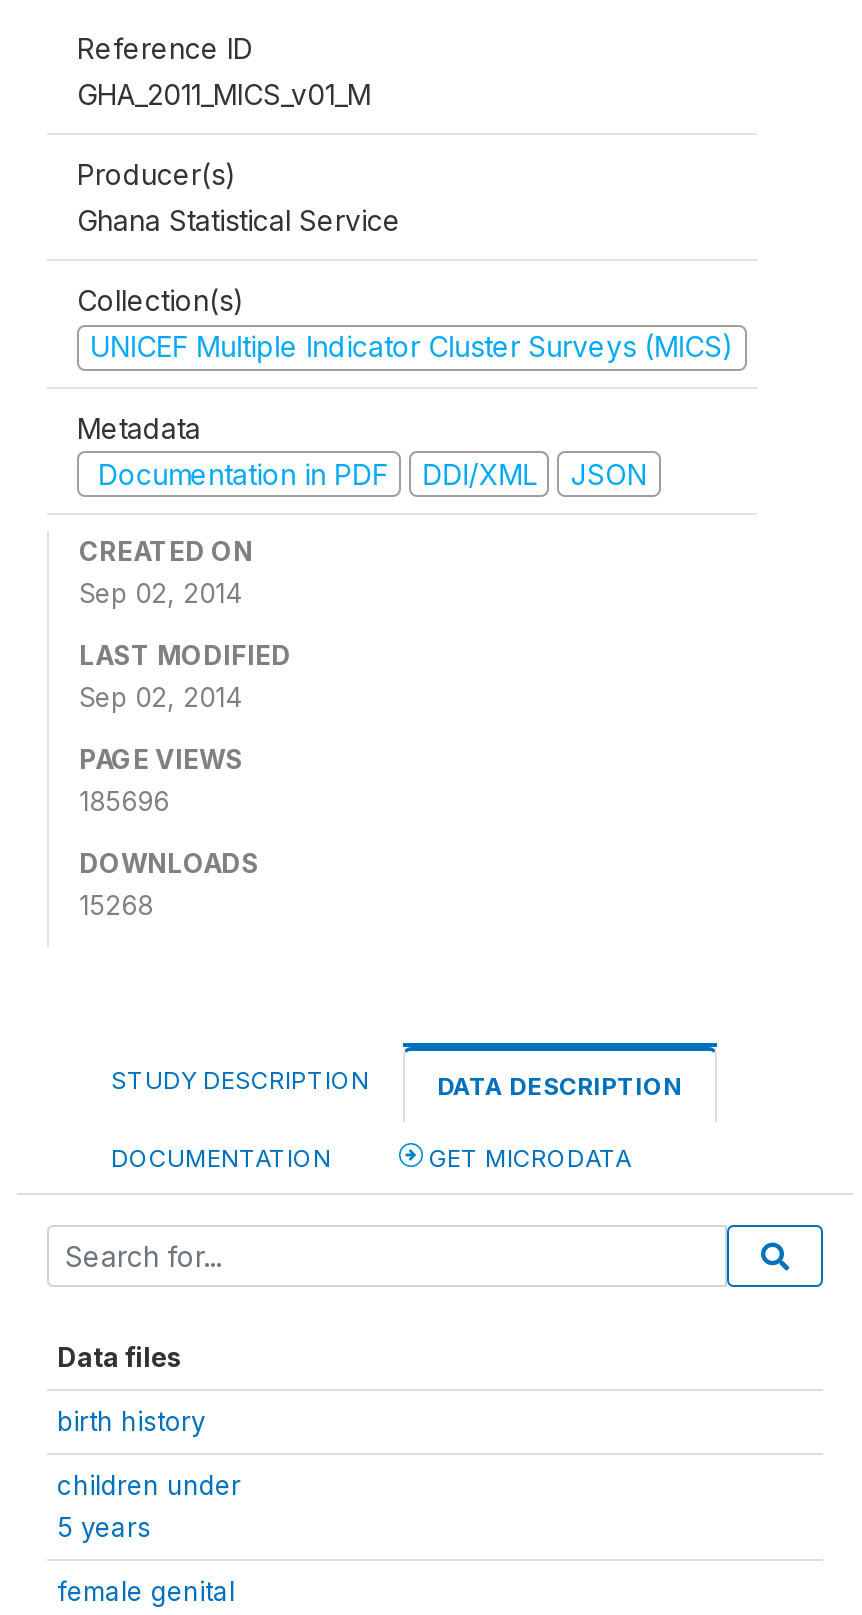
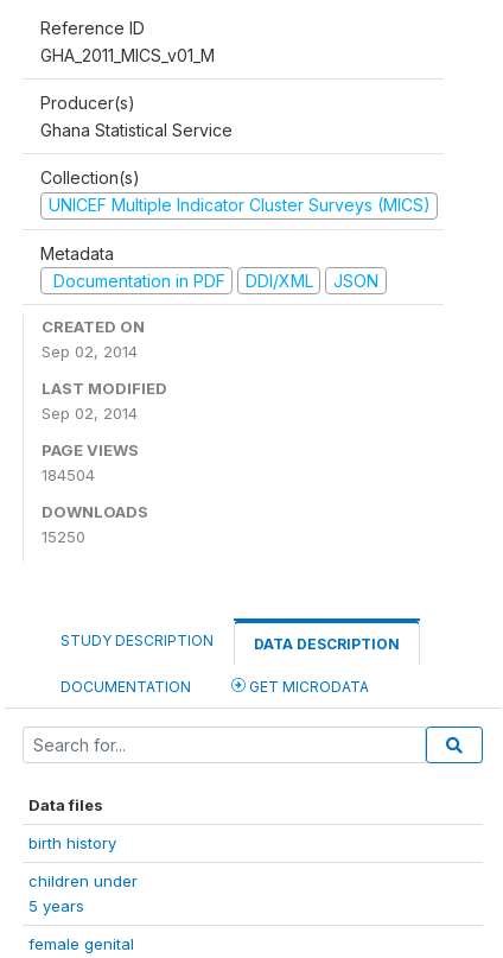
[79,785,169,817] 185696 -> [42,465,95,484] 184504
[79,889,153,921] 15268 -> [42,527,85,546] 15250

